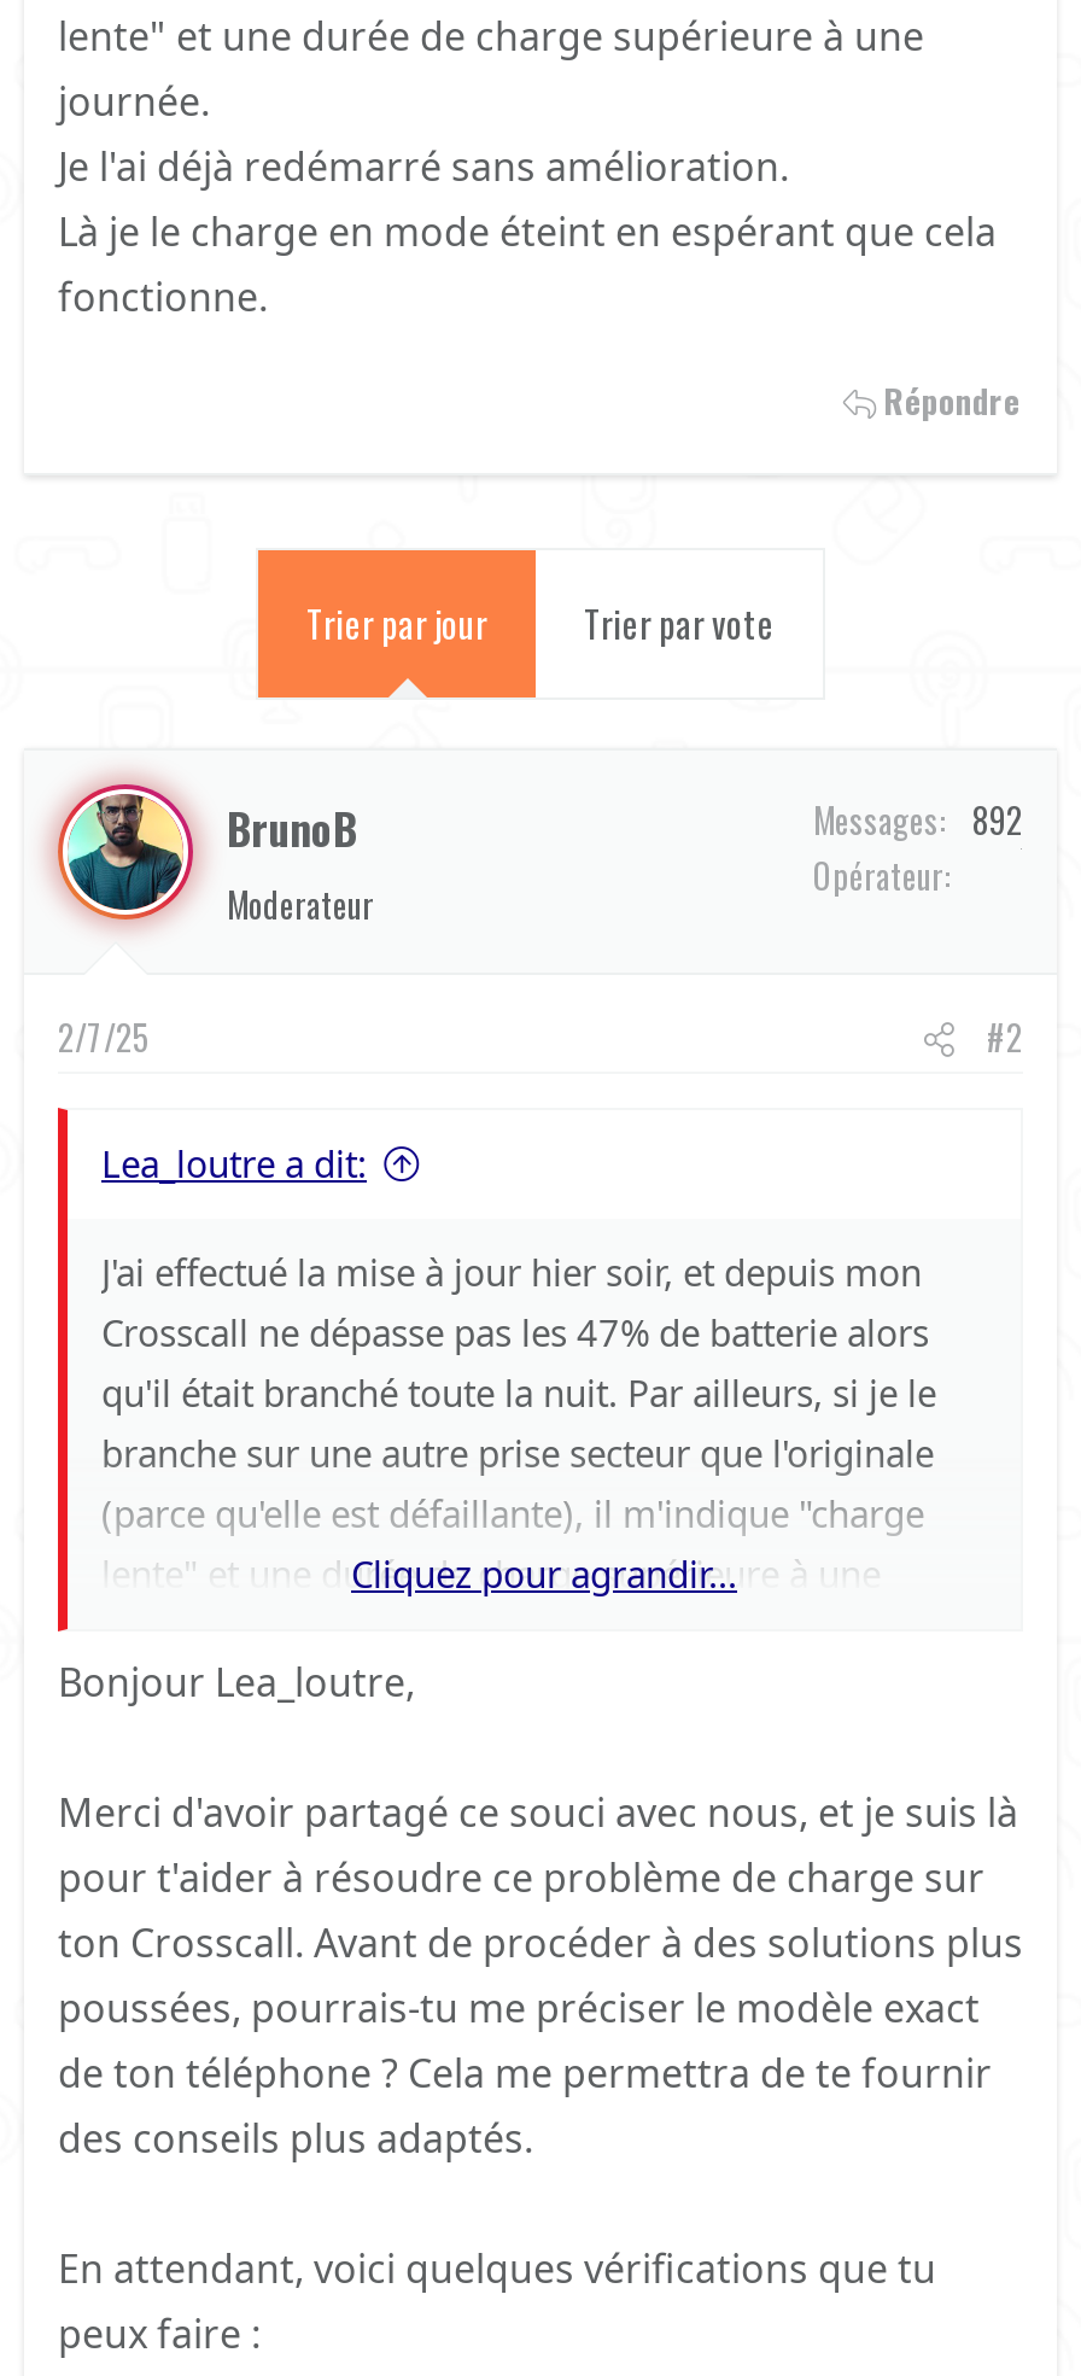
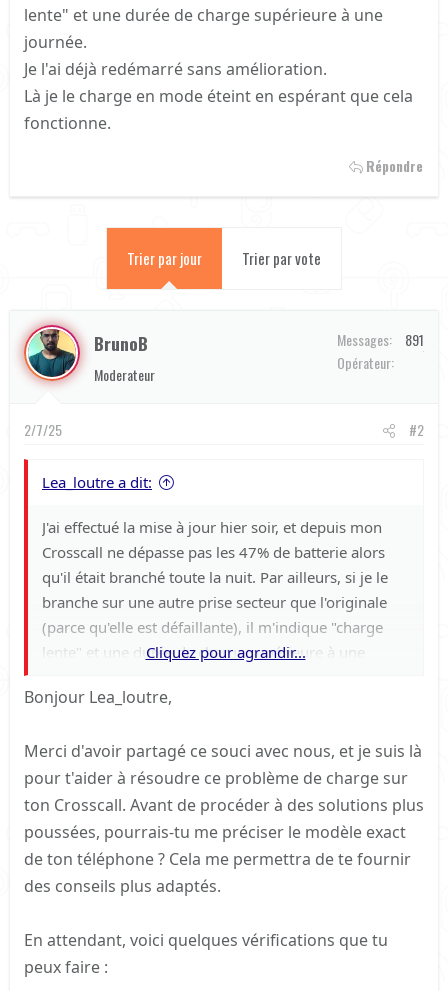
[813,794,1023,845] Messages 892 -> [337,329,424,350] Messages 891

